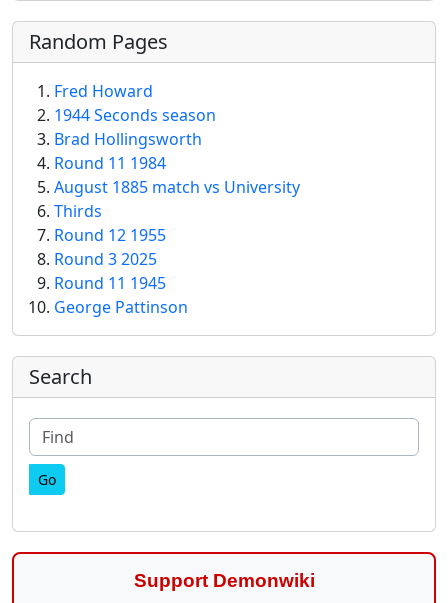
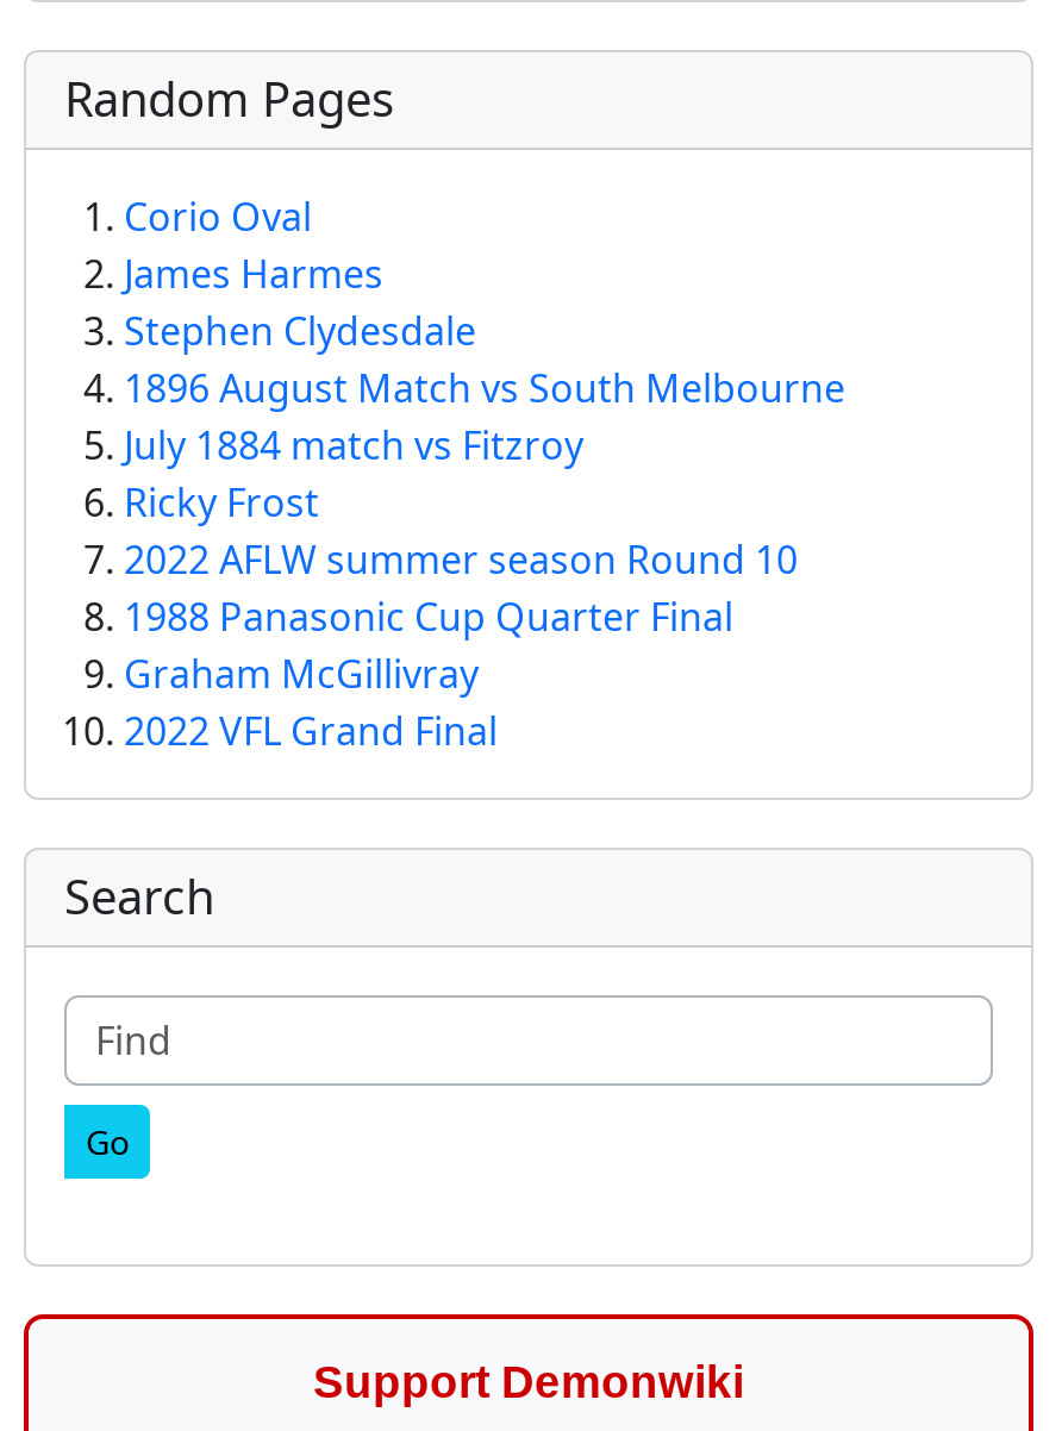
[54,80,300,318] Fred Howard | 1944 Seconds season | Brad Hollingsworth | Round 11 1984 | August 1885 match vs University | Thirds | Round 12 1955 | Round 3 2025 | Round 11 1945 | George Pattinson -> [124,191,845,758] Corio Oval | James Harmes | Stephen Clydesdale | 1896 August Match vs South Melbourne | July 1884 match vs Fitzroy | Ricky Frost | 2022 AFLW summer season Round 10 | 1988 Panasonic Cup Quarter Final | Graham McGillivray | 2022 VFL Grand Final

